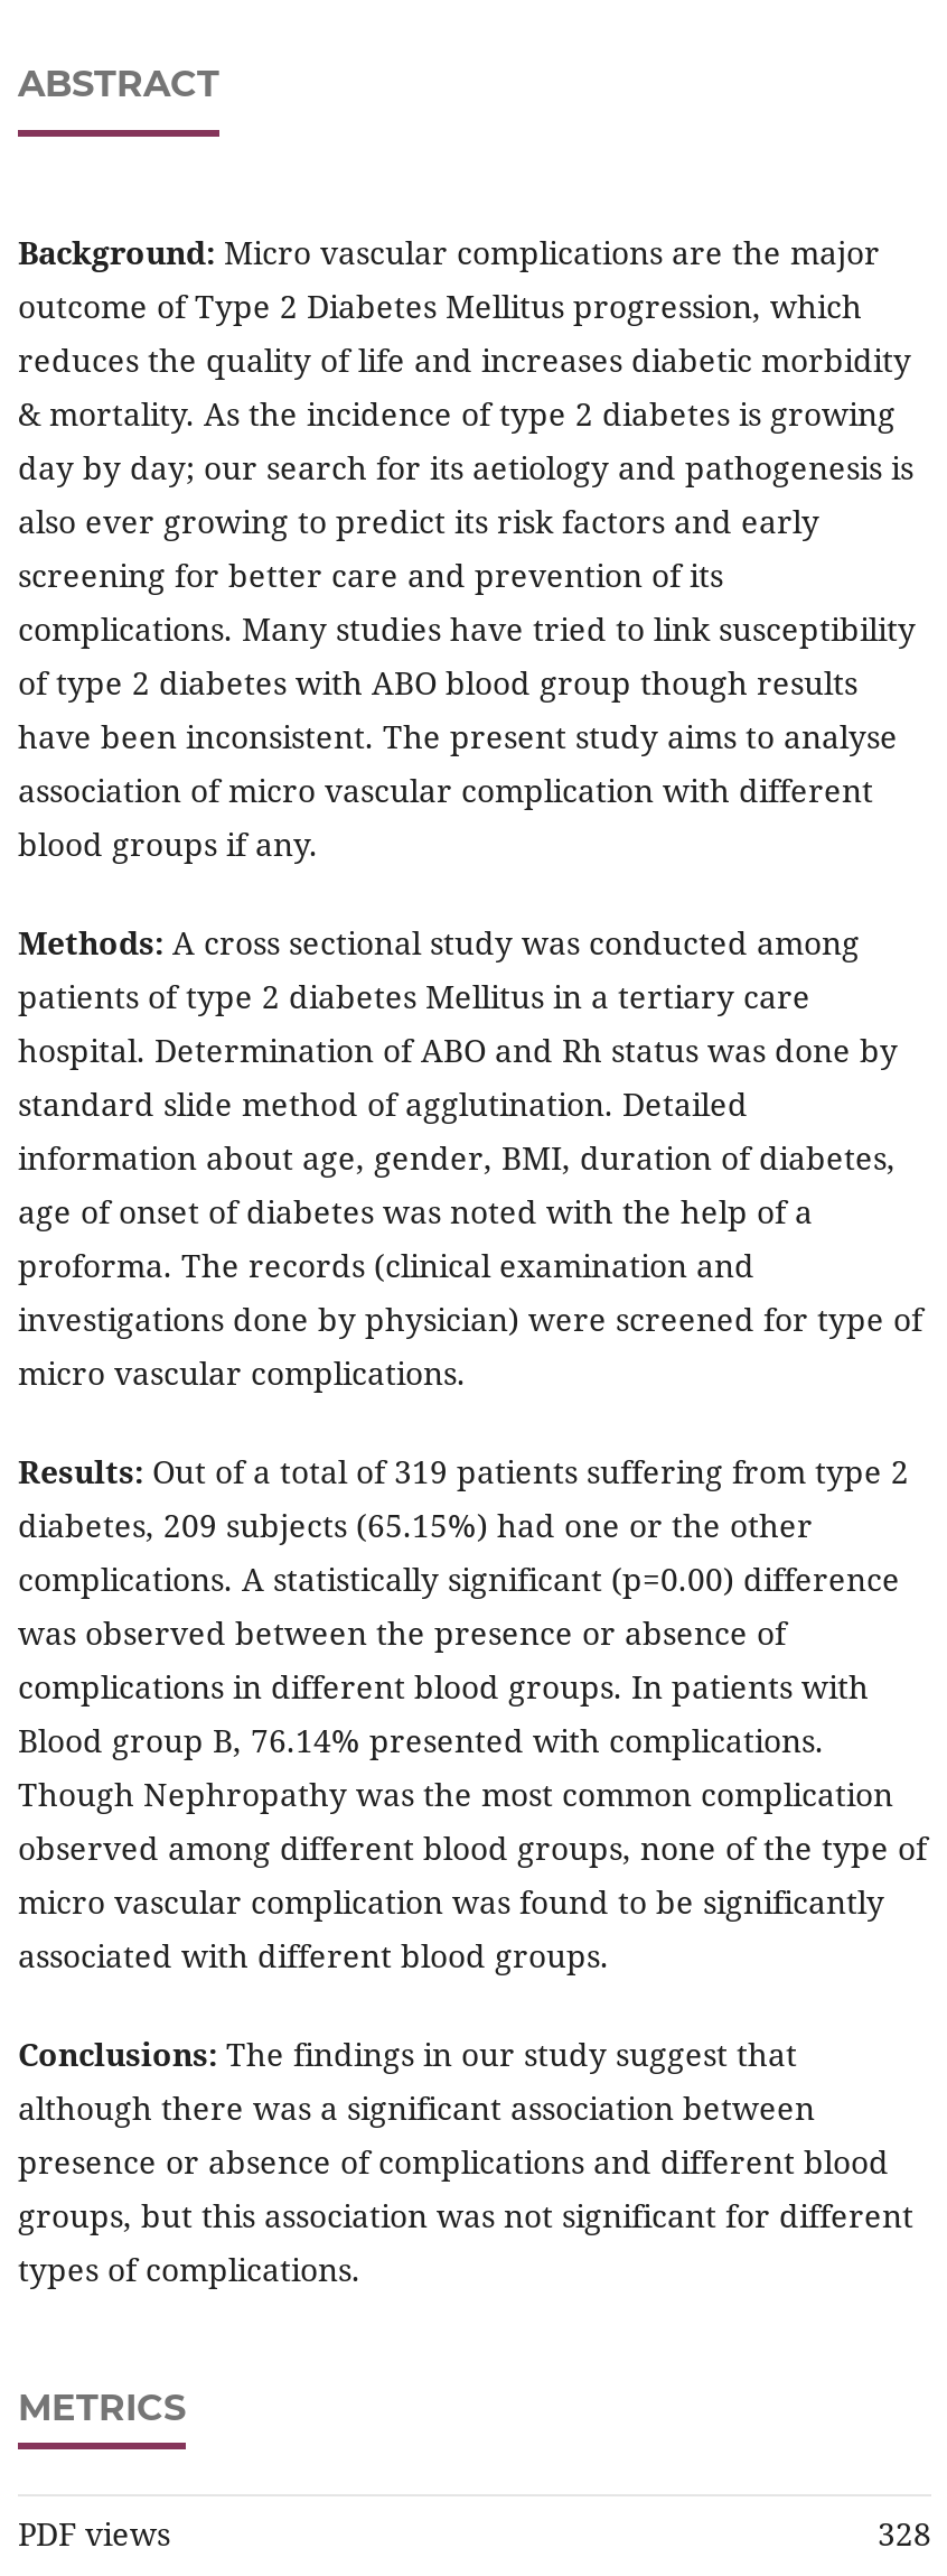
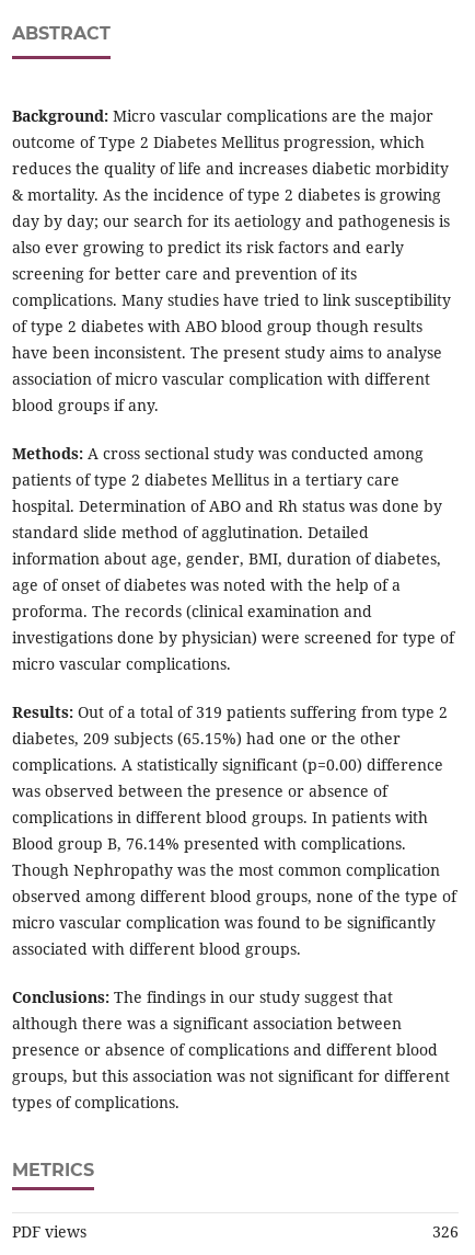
[878,2513,931,2555] 328 -> [432,1221,459,1242] 326

